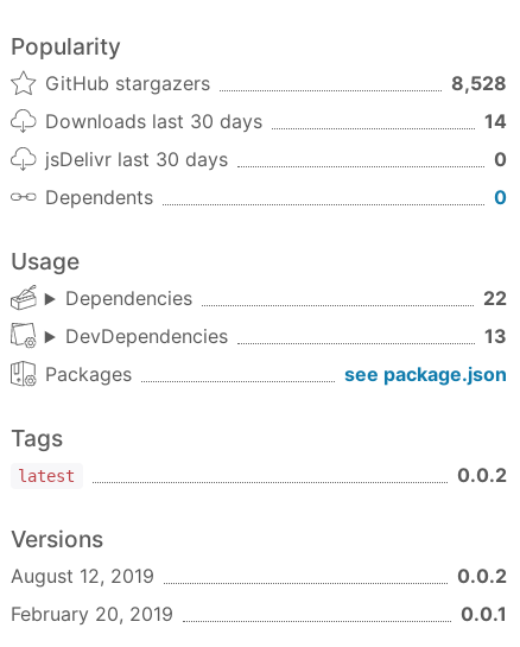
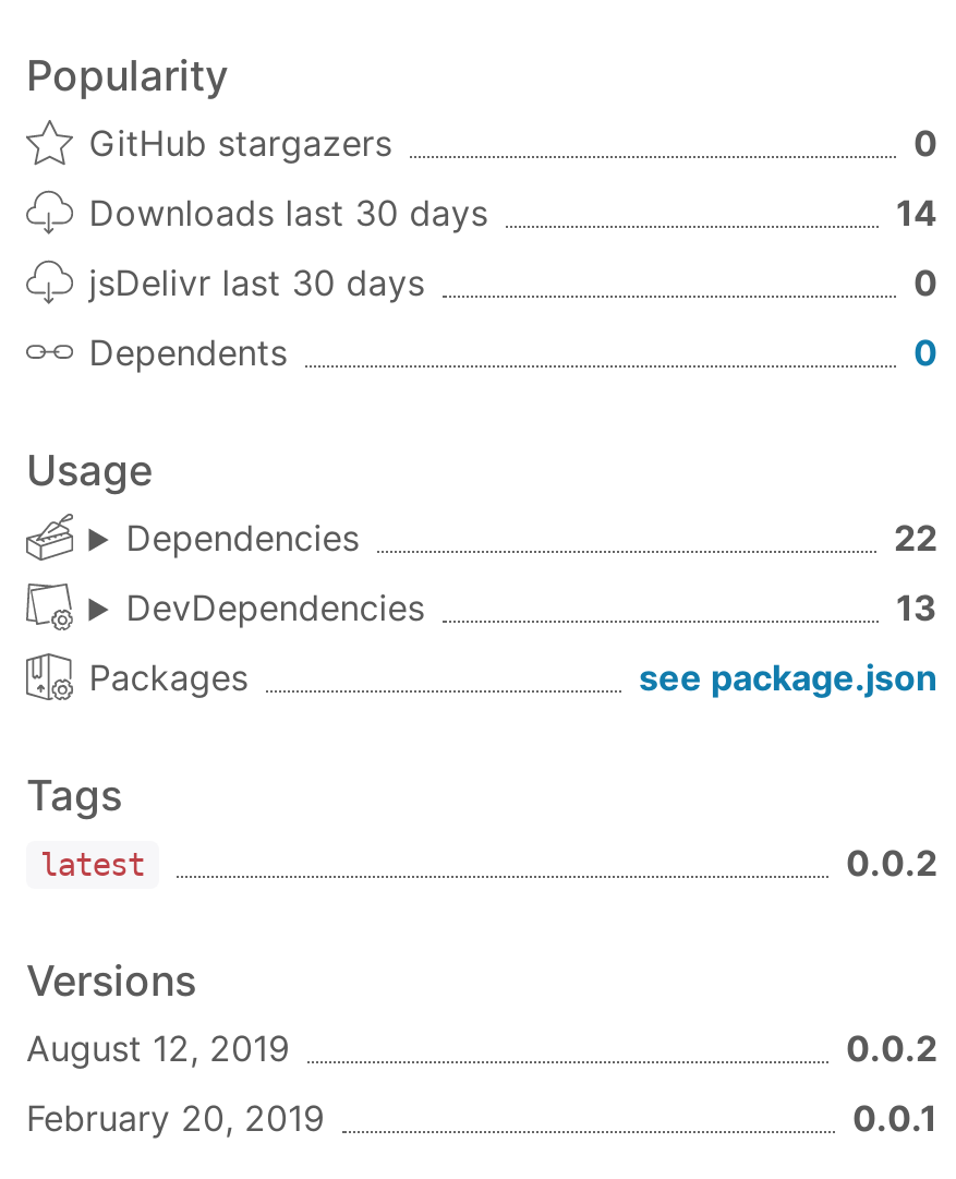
[451,72,507,95] 8,528 -> [913,122,937,165] 0

